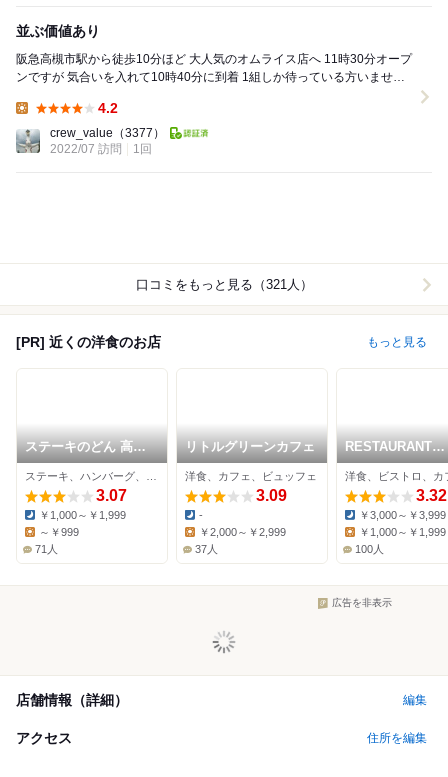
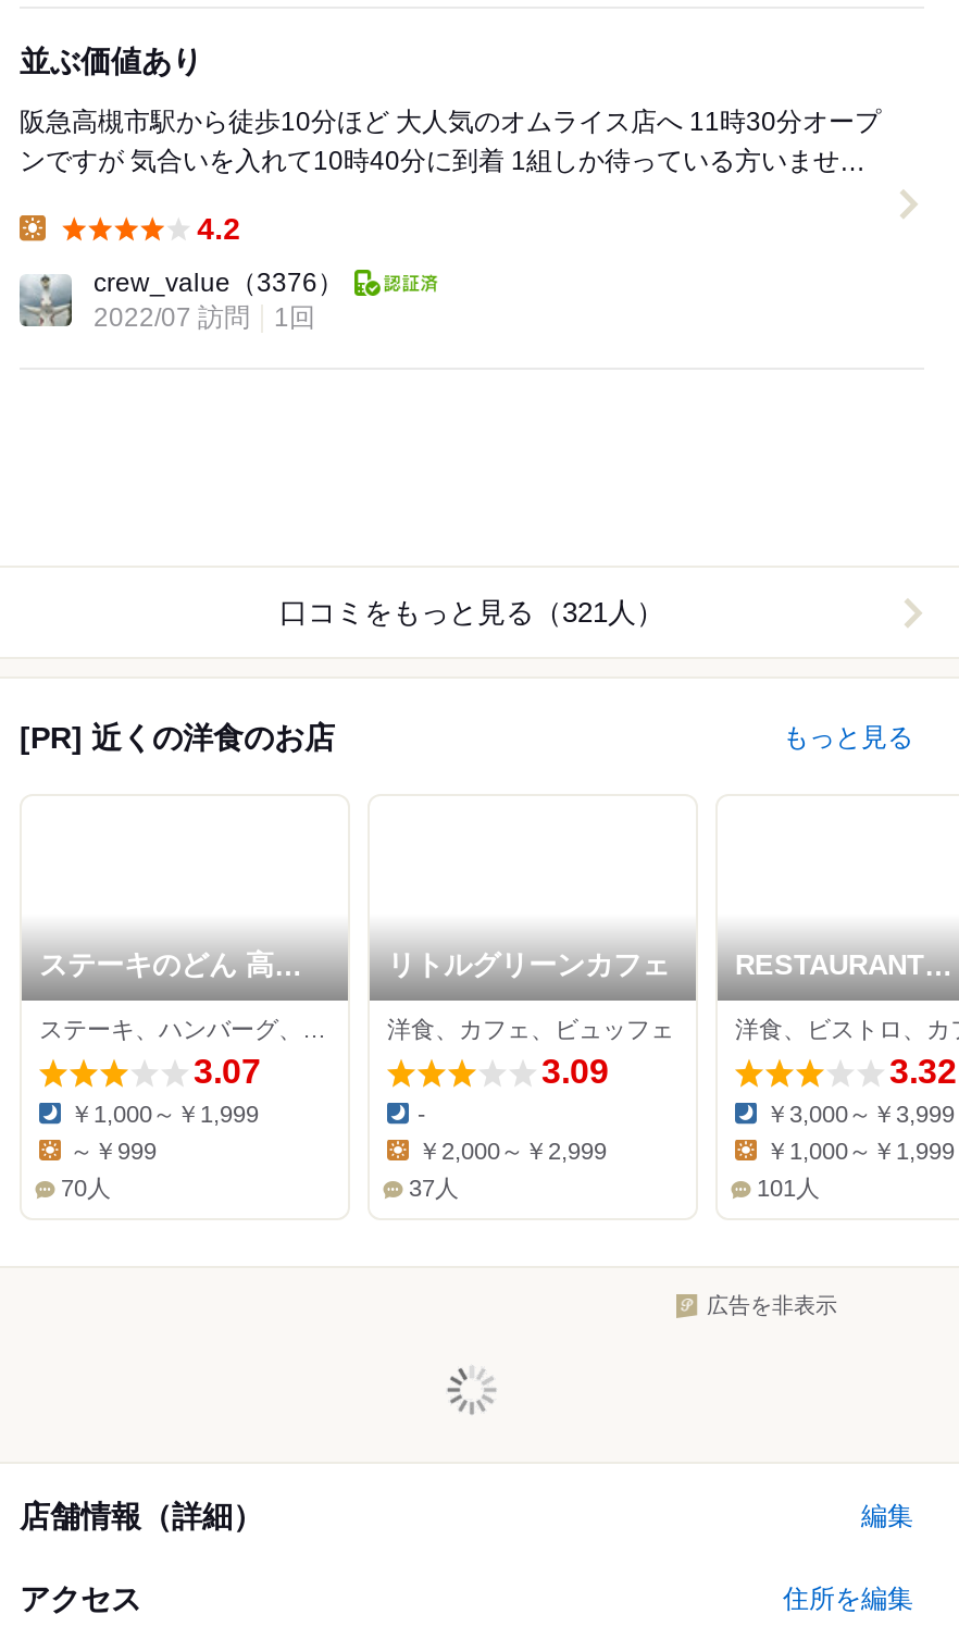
[50,126,165,140] crew_value（3377） -> [94,268,344,299] crew_value（3376）
[35,543,58,555] 71人 -> [61,1175,111,1201] 70人
[355,543,384,555] 100人 -> [757,1175,820,1201] 101人

